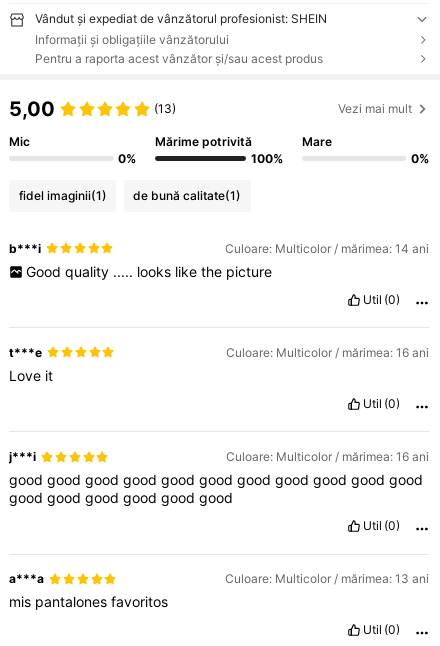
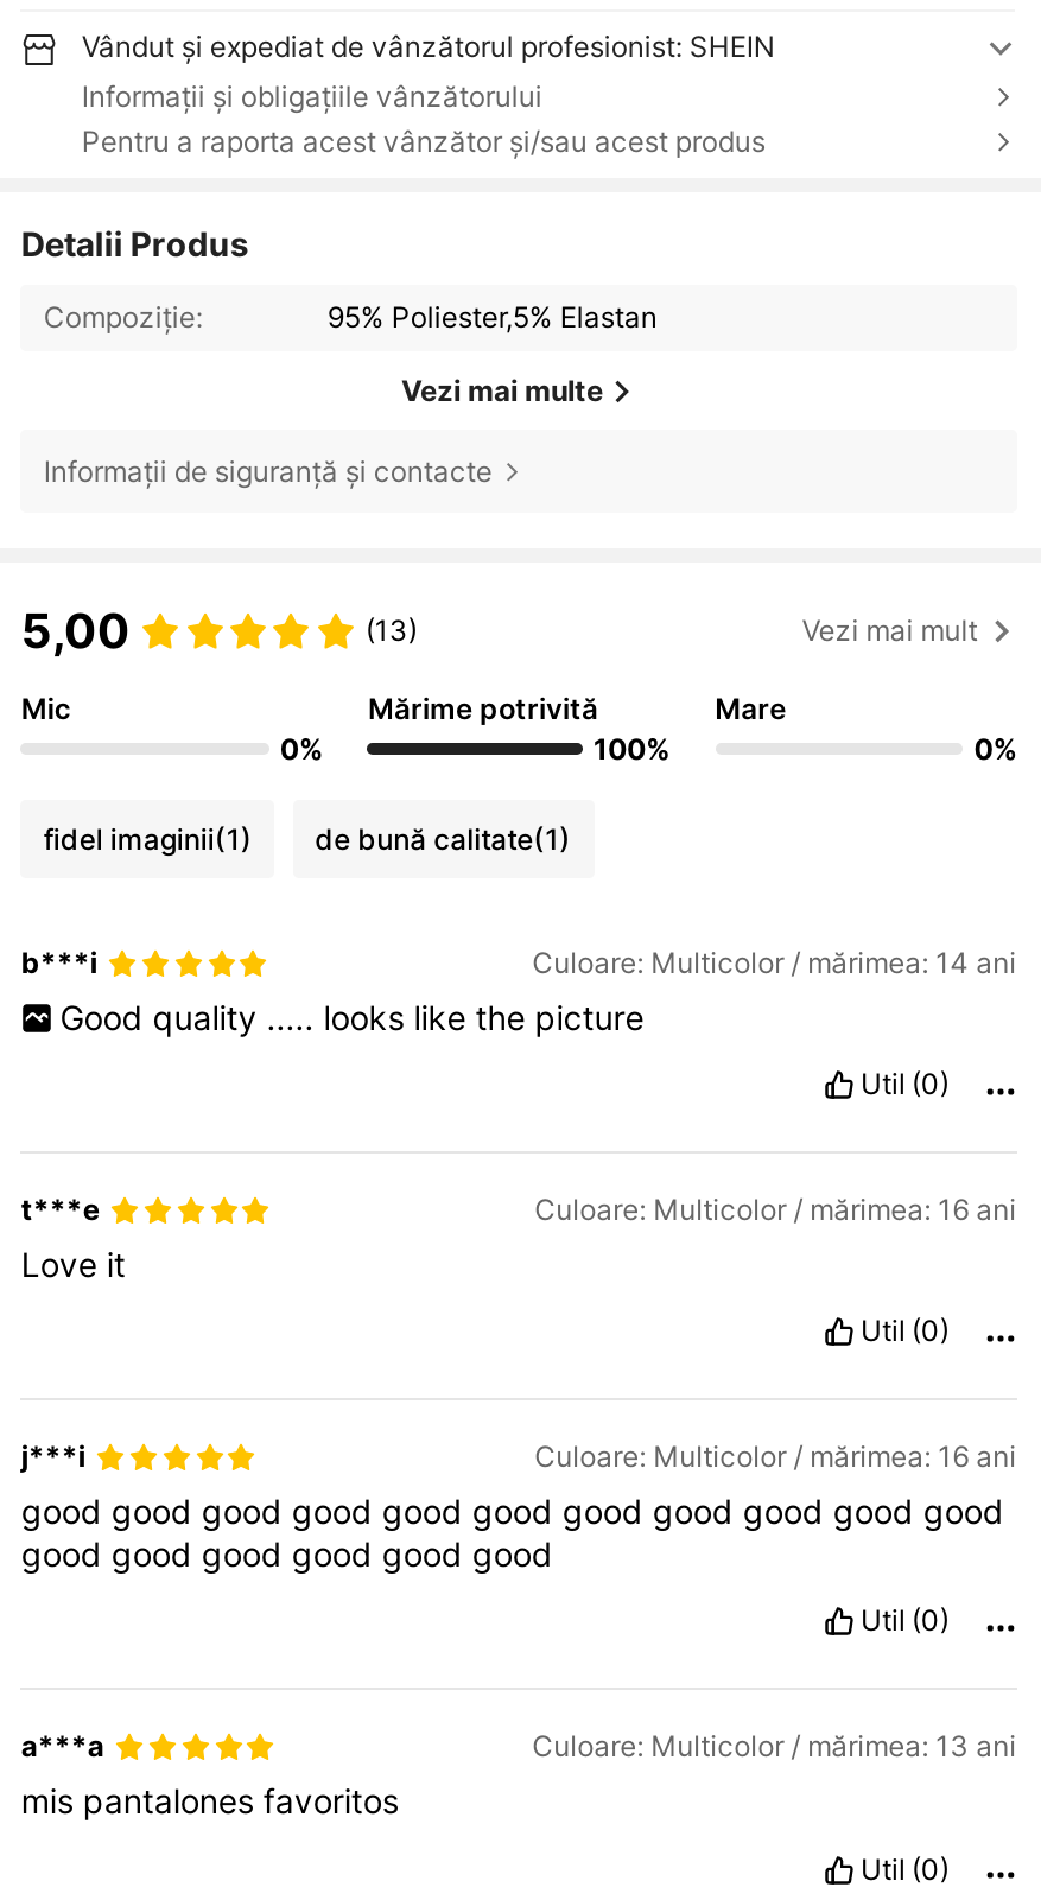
none -> [21,224,657,489] Detalii Produs | Compoziție: | 95% Poliester,5% Elastan | Vezi mai multe | Informații de siguranță și contacte

